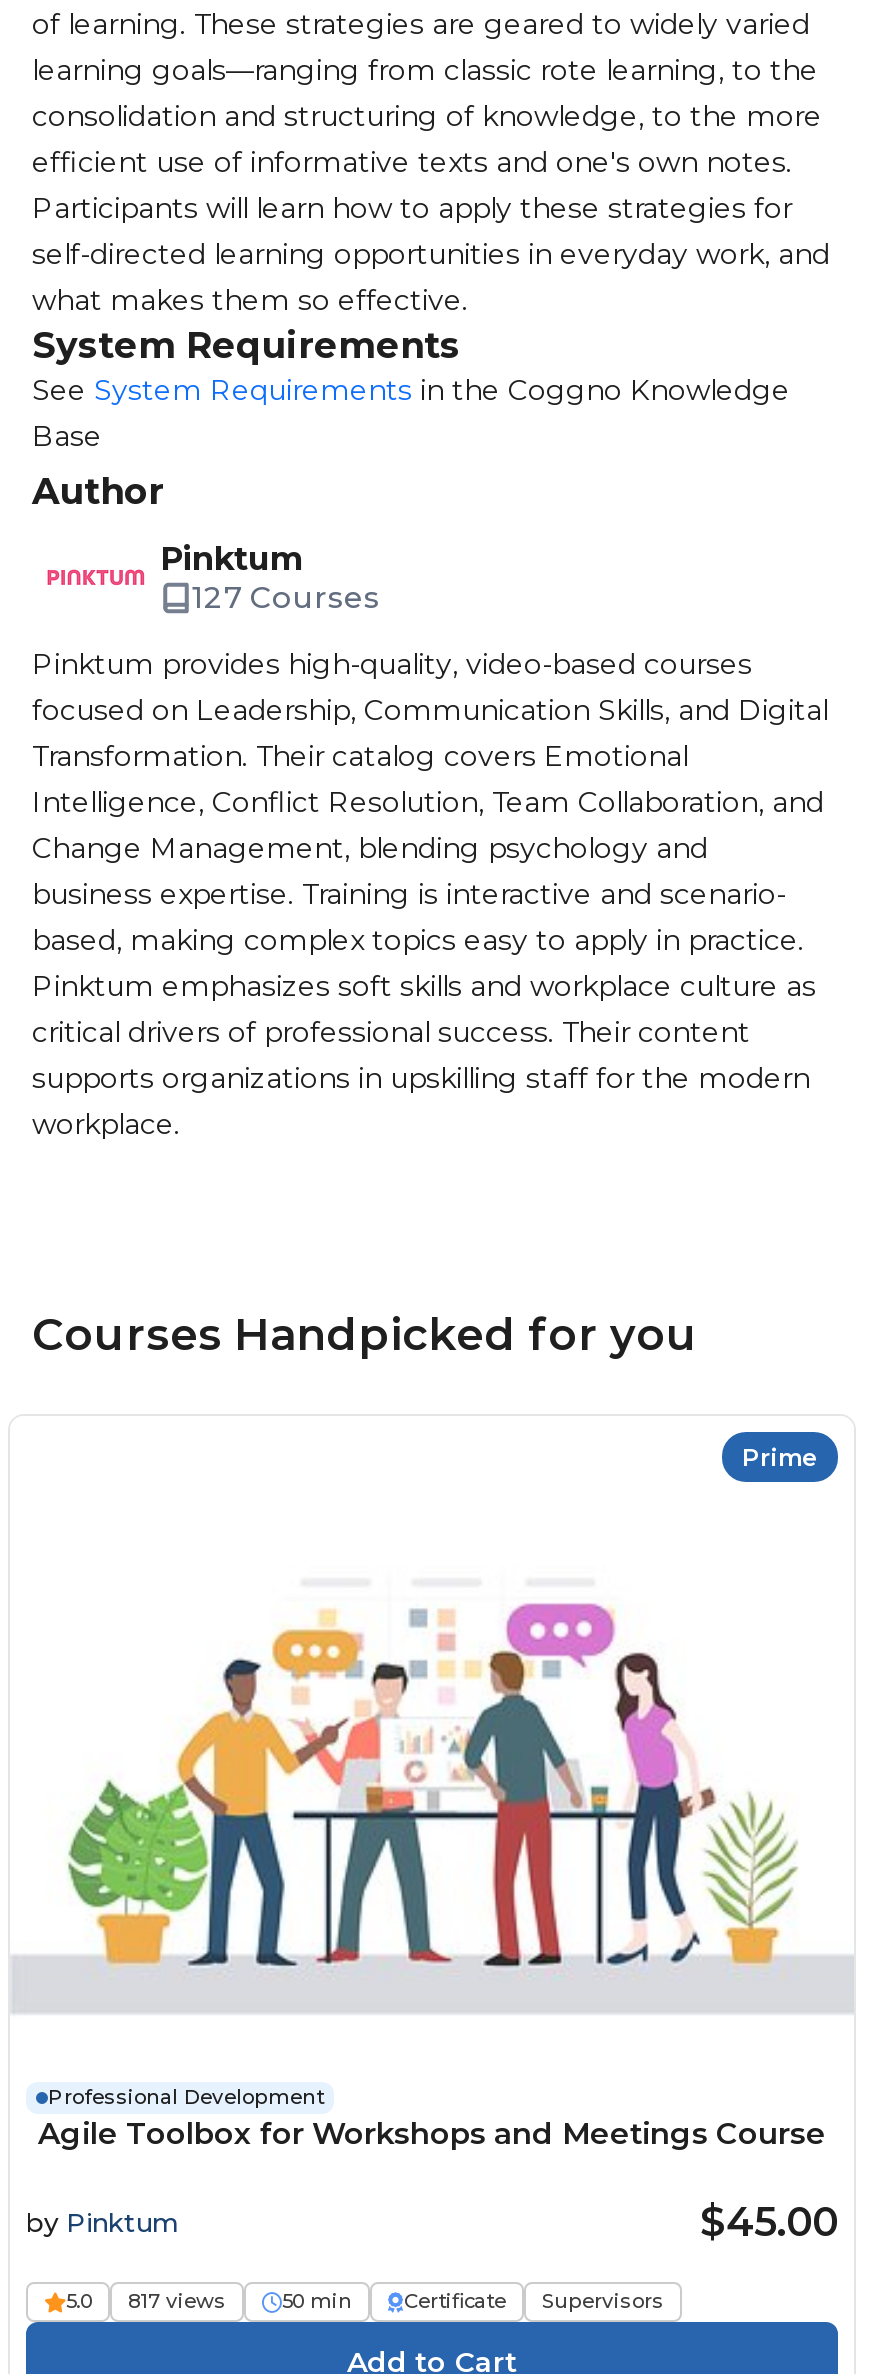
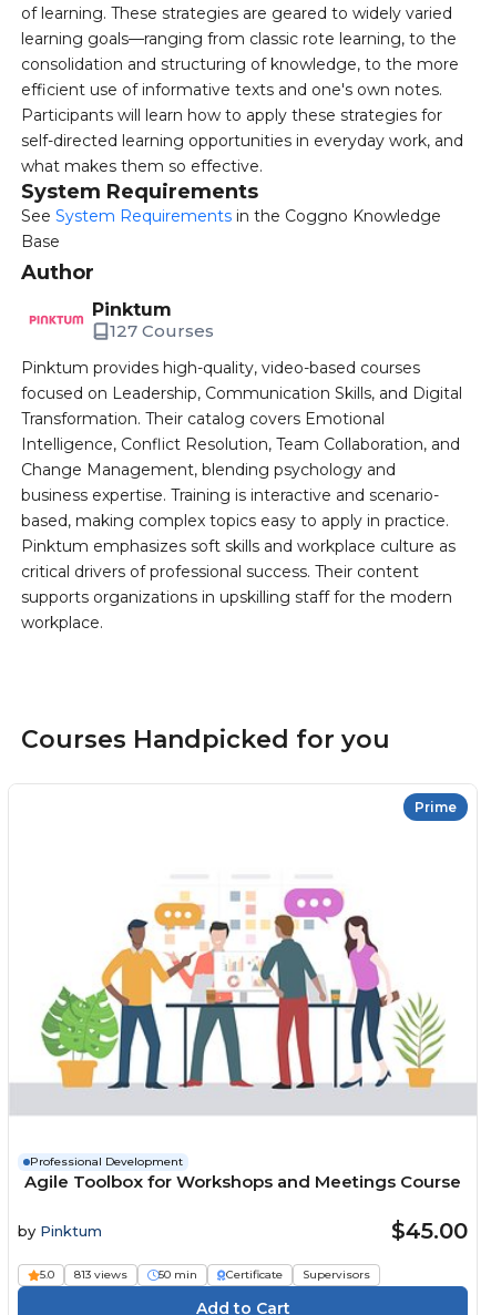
[66,2287,226,2313] 5.0 817 views -> [40,1267,127,1281] 5.0 813 views

